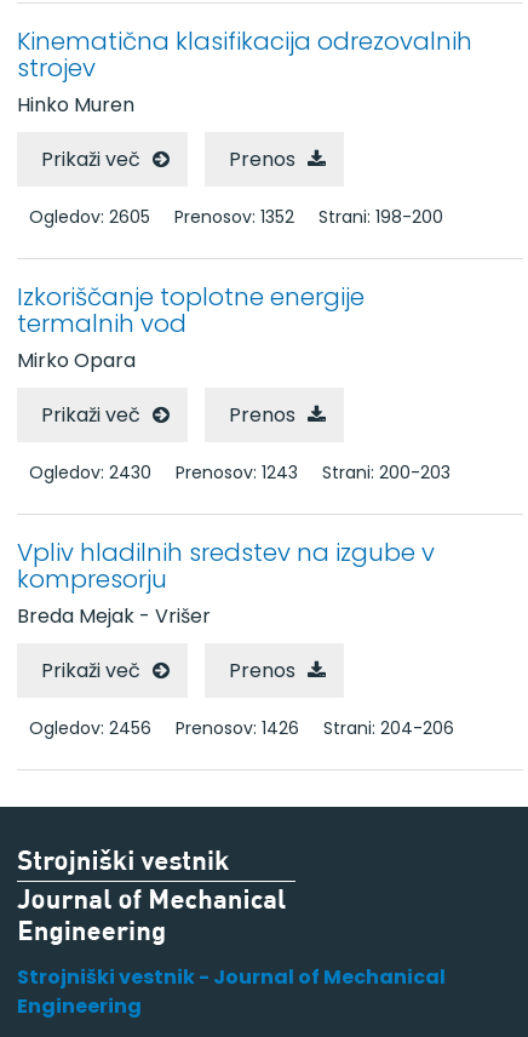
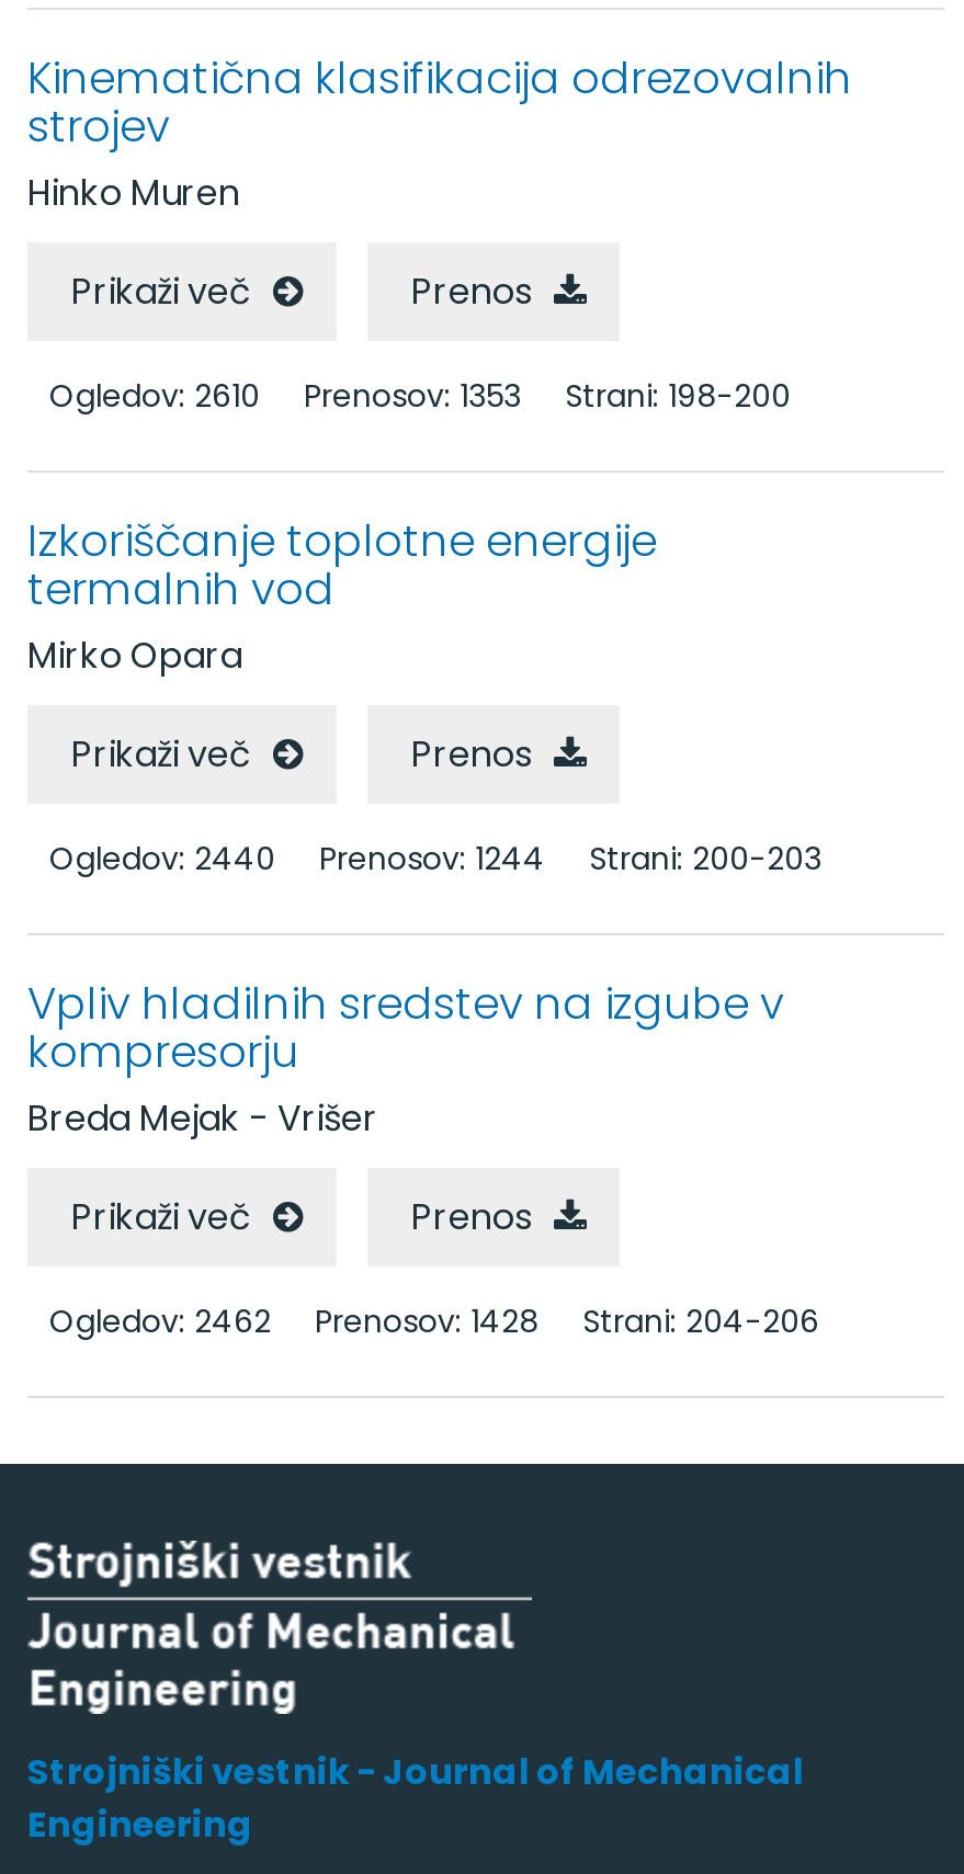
[29,205,150,229] Ogledov: 2605 -> [49,374,260,418] Ogledov: 2610
[174,205,294,229] Prenosov: 1352 -> [304,374,521,418] Prenosov: 1353
[29,460,151,485] Ogledov: 2430 -> [49,837,275,881] Ogledov: 2440
[176,460,298,485] Prenosov: 1243 -> [319,837,545,881] Prenosov: 1244
[29,716,151,740] Ogledov: 2456 -> [49,1299,271,1343] Ogledov: 2462
[176,716,299,740] Prenosov: 1426 -> [315,1299,538,1343] Prenosov: 1428

